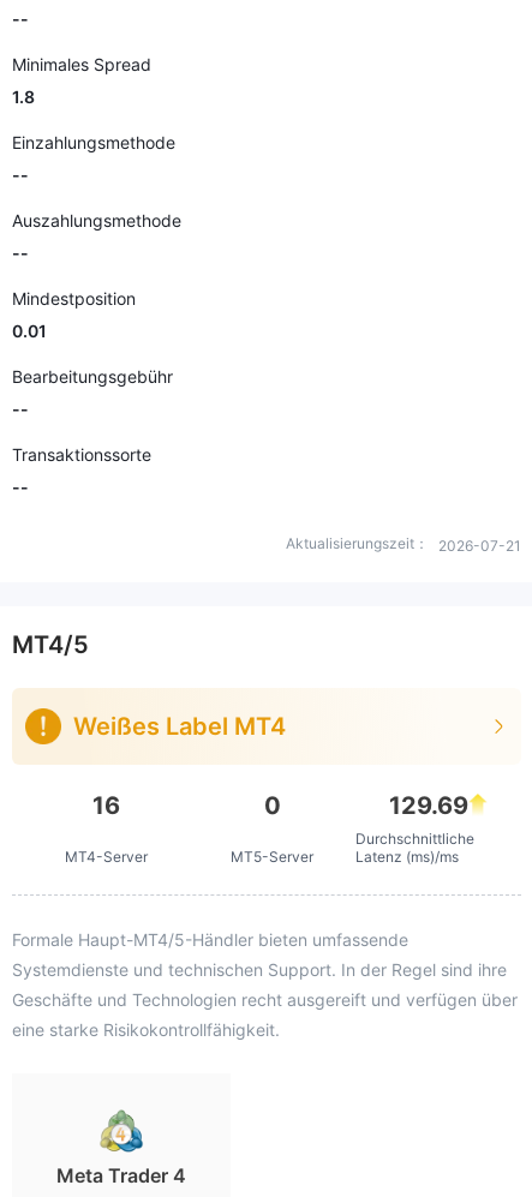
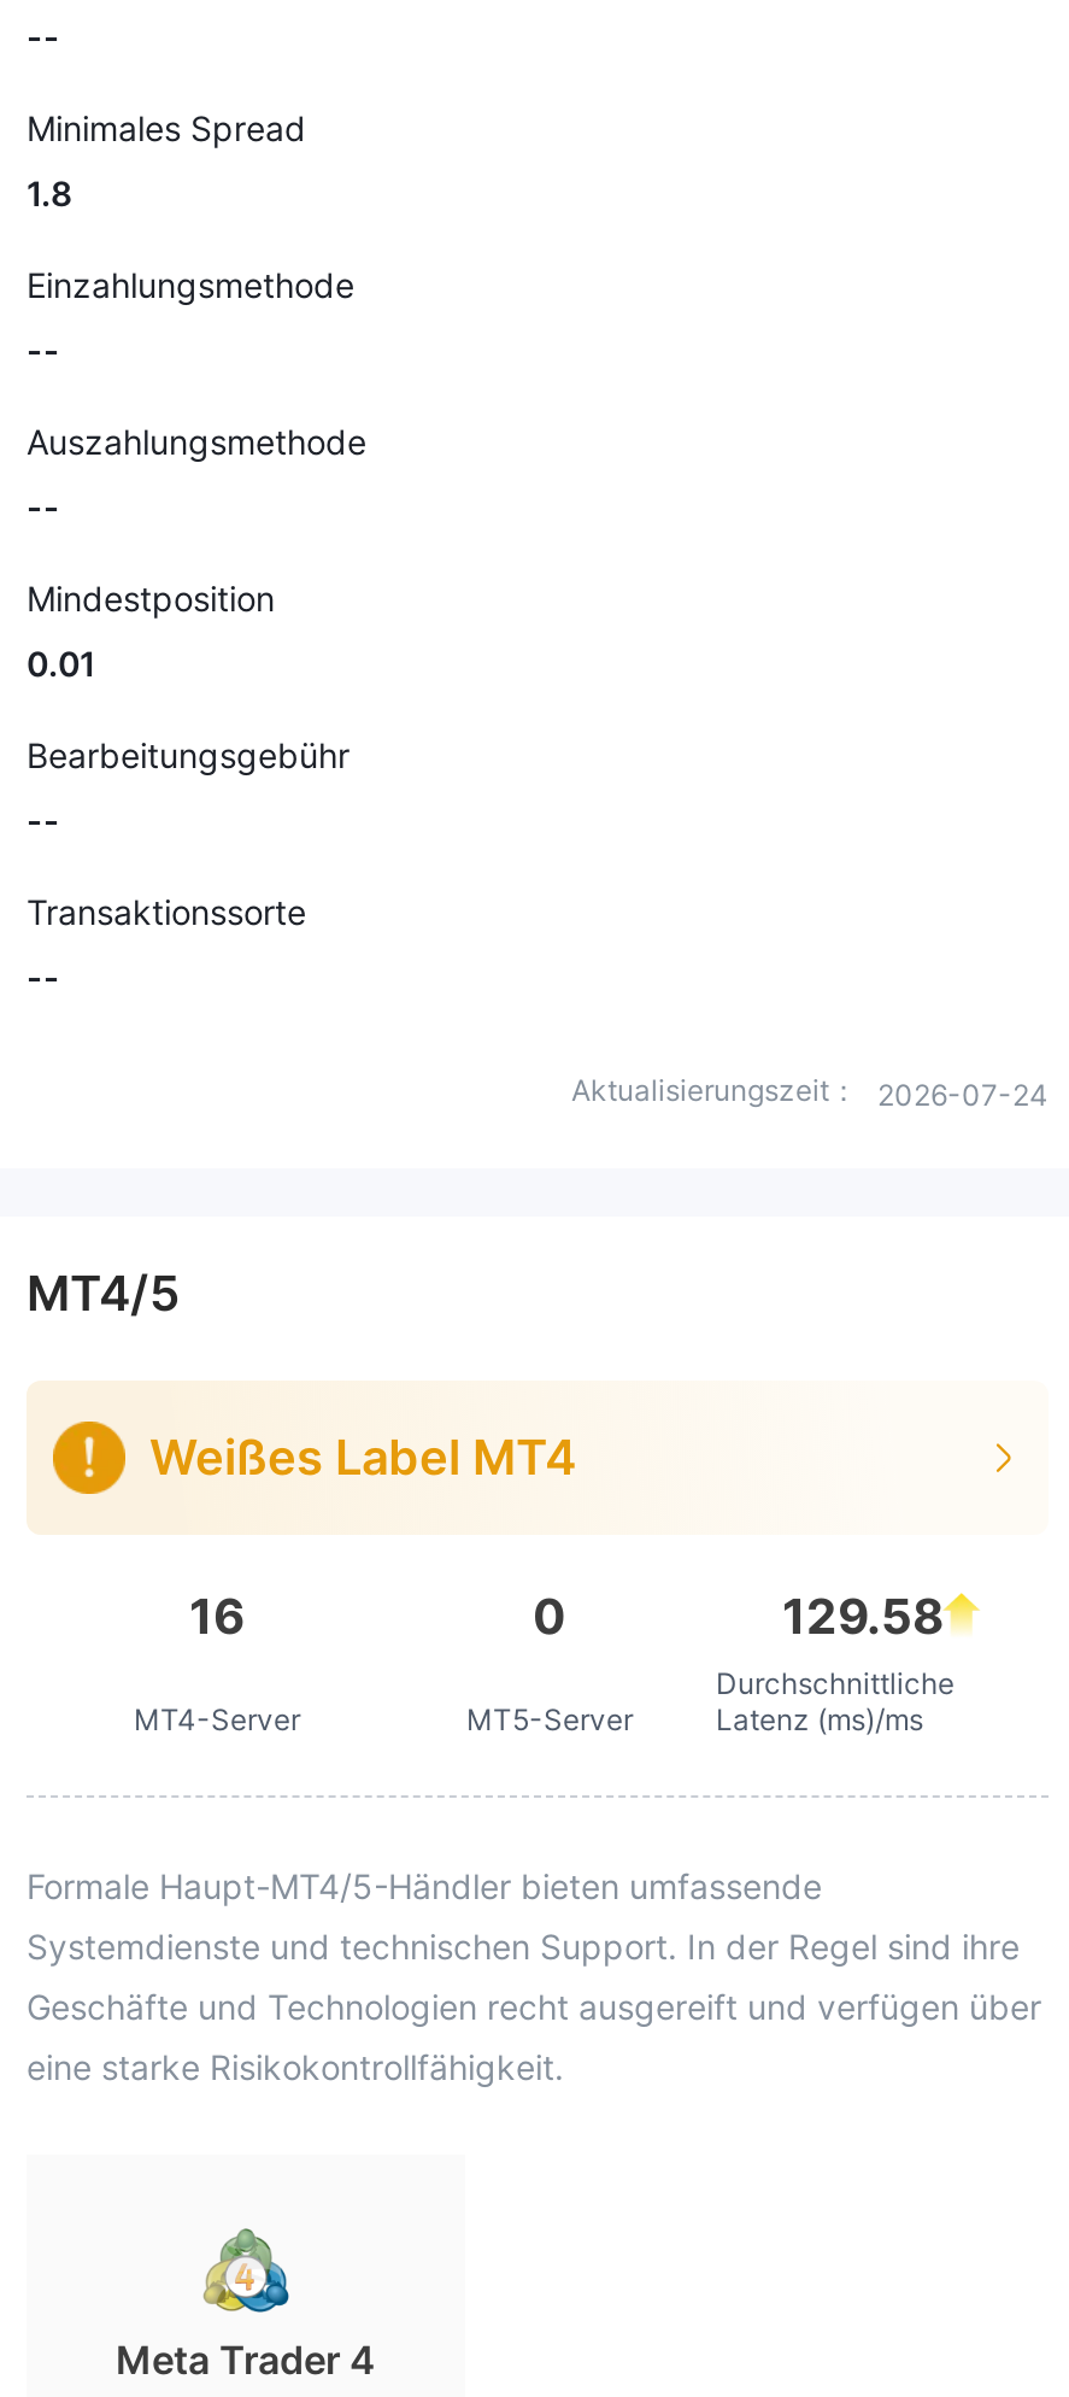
[286,534,521,555] Aktualisierungszeit： 2026-07-21 -> [571,1072,1049,1113] Aktualisierungszeit： 2026-07-24
[389,791,468,820] 129.69 -> [782,1588,944,1646] 129.58

